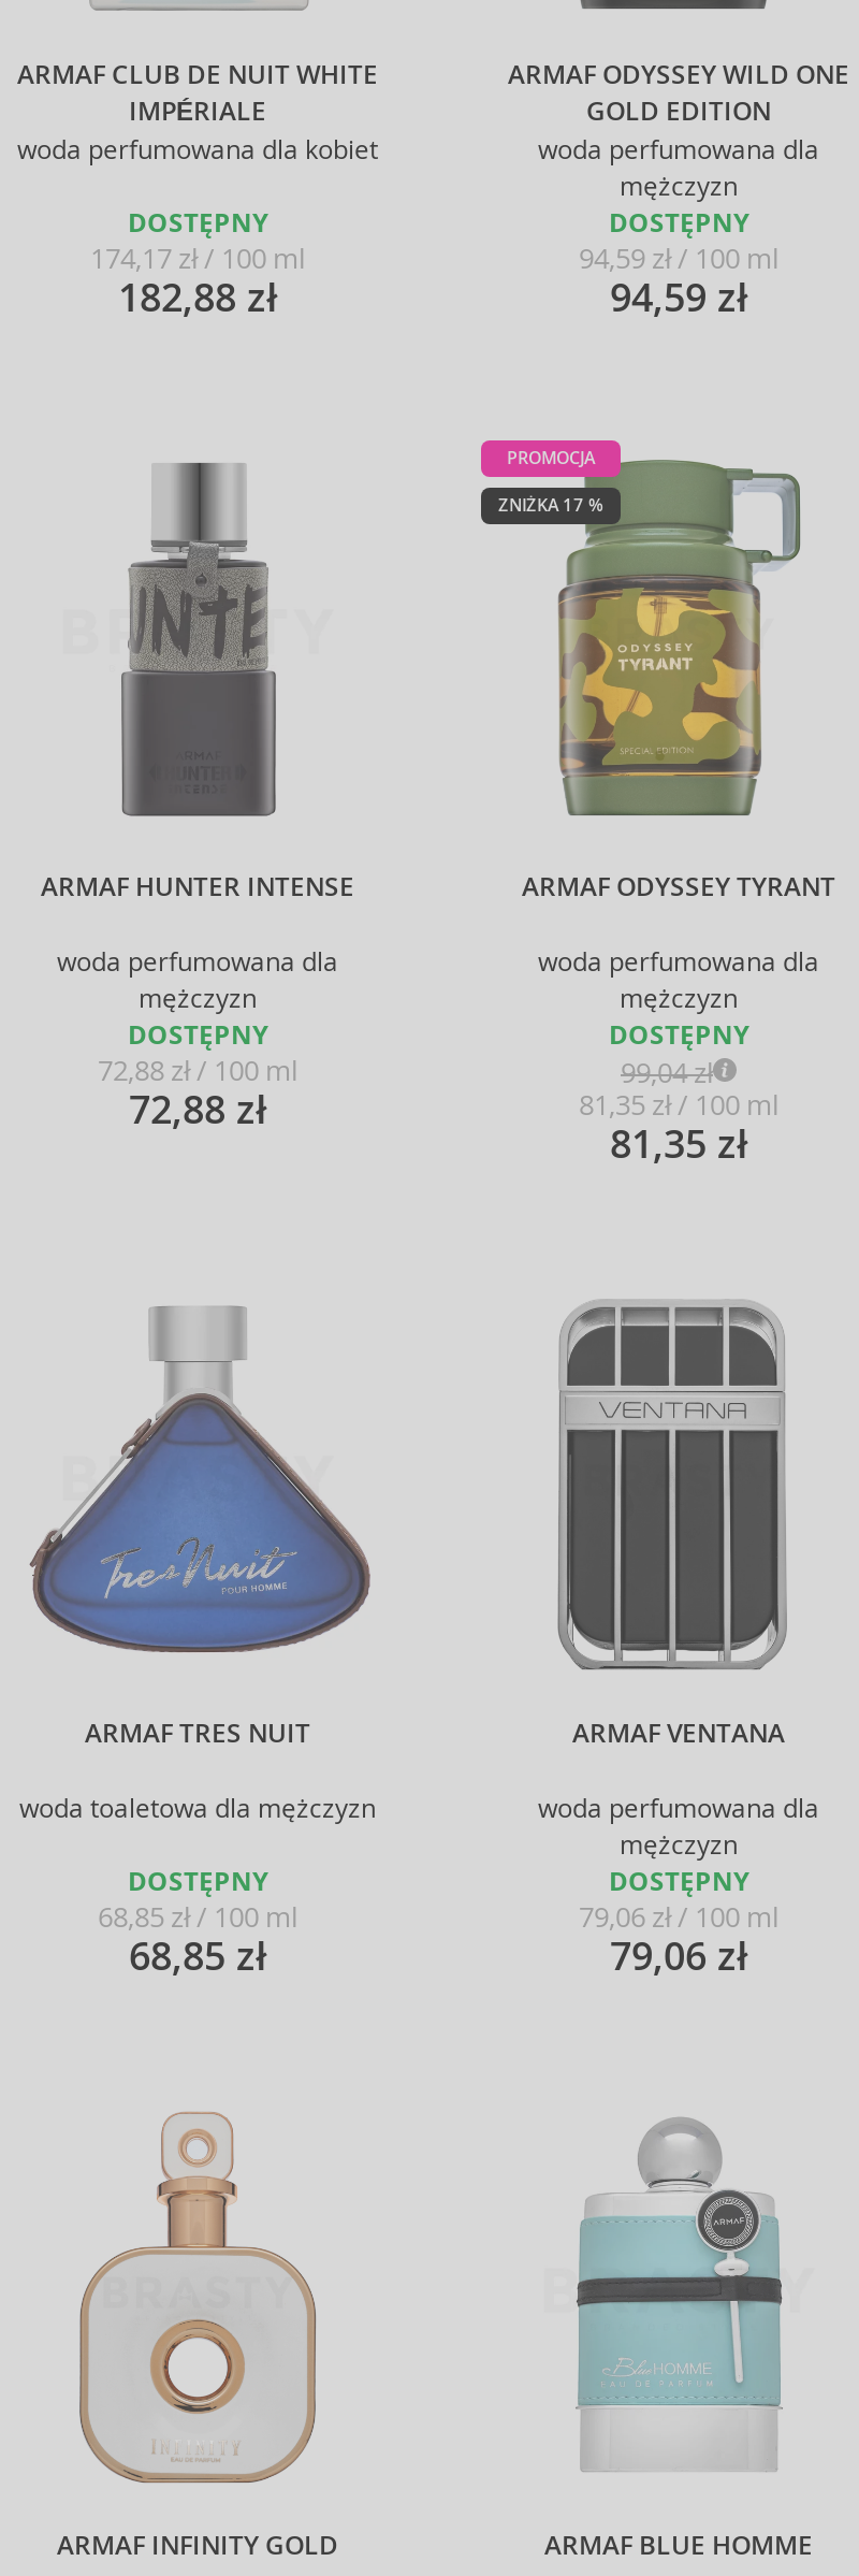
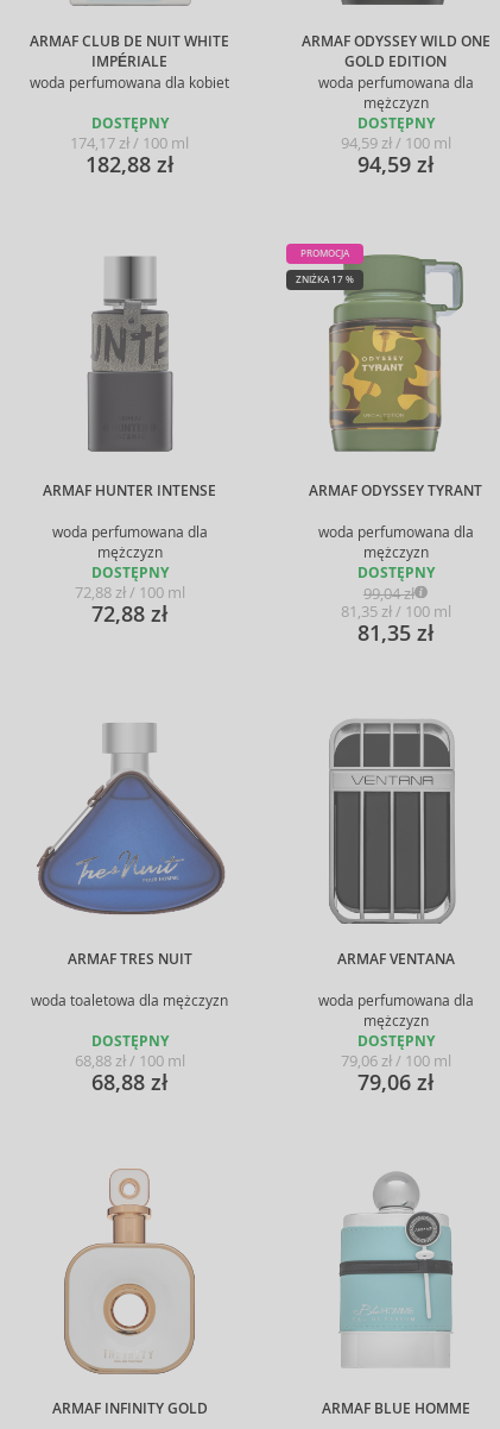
[98,1899,297,1936] 68,85 zł / 100 ml -> [74,1051,185,1071] 68,88 zł / 100 ml
[129,1931,266,1981] 68,85 zł -> [91,1069,167,1096] 68,88 zł

